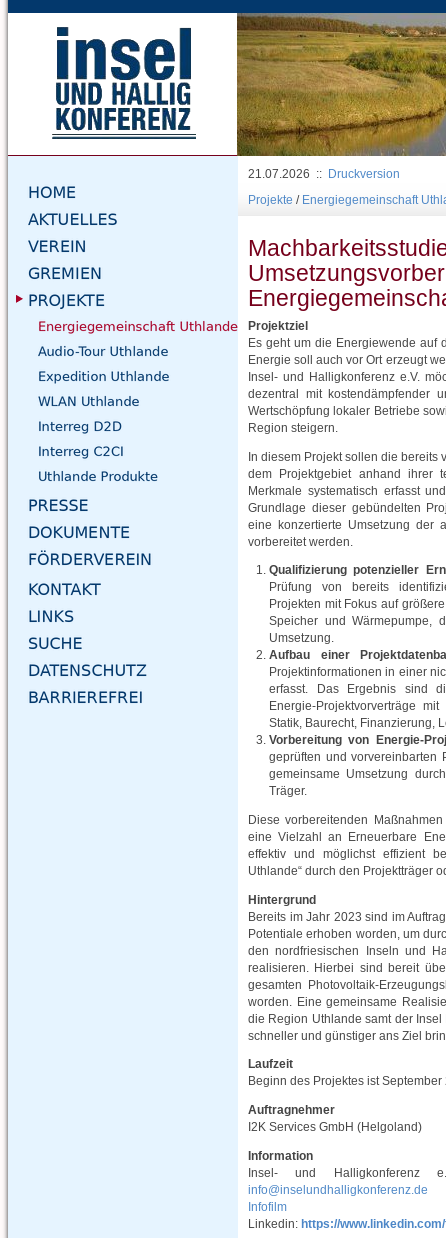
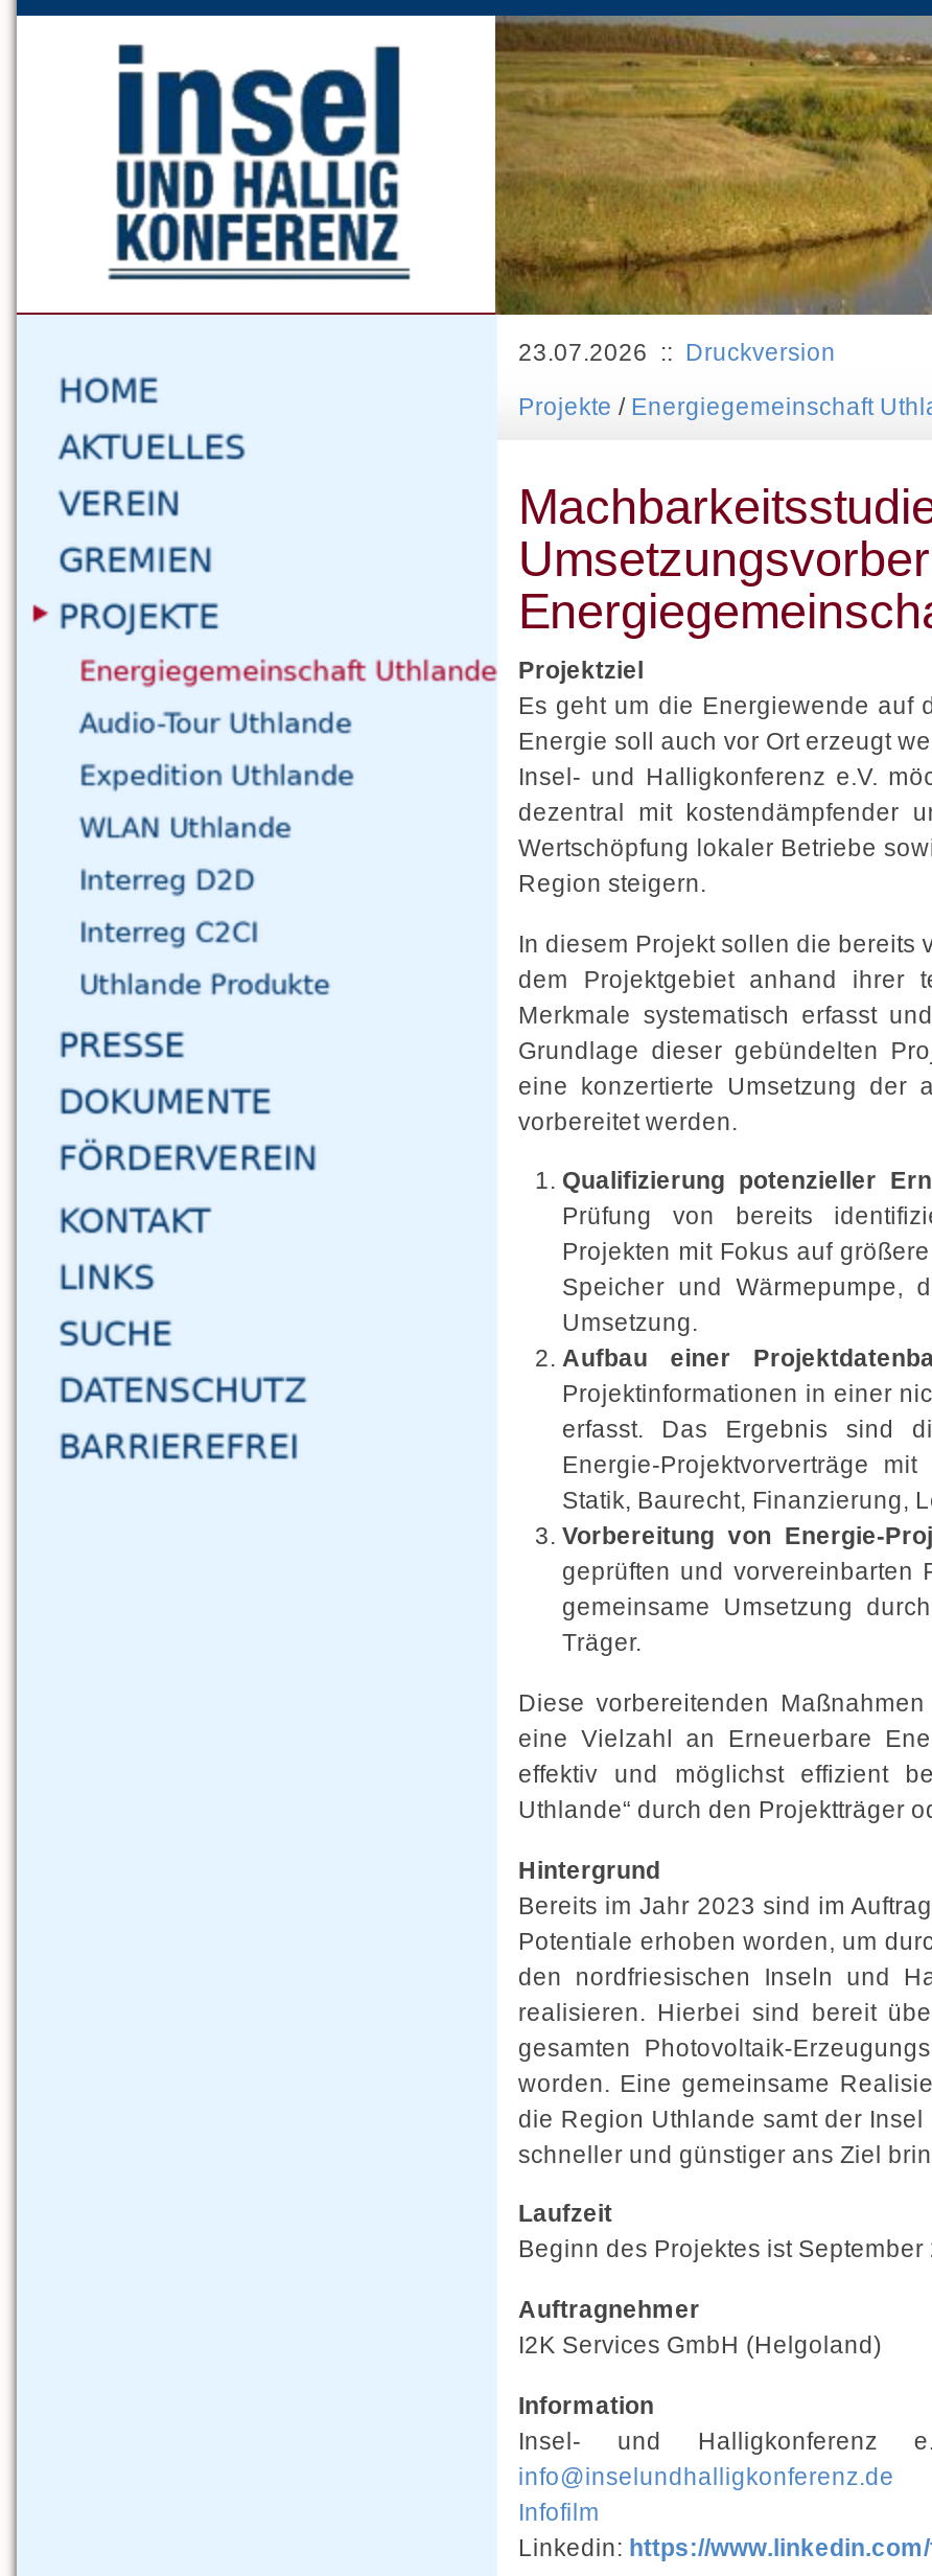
[248,167,400,180] 21.07.2026 :: Druckversion -> [518,338,836,365] 23.07.2026 :: Druckversion

